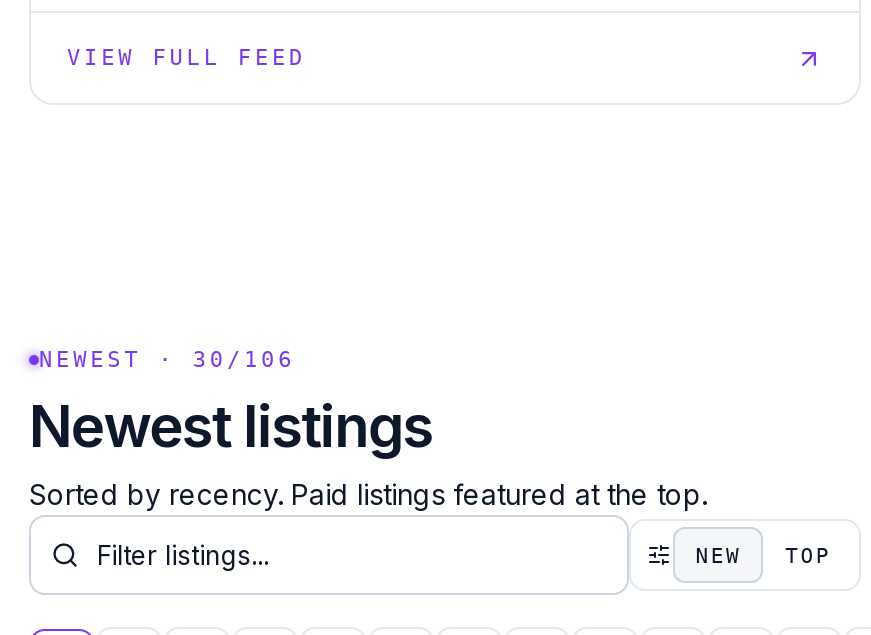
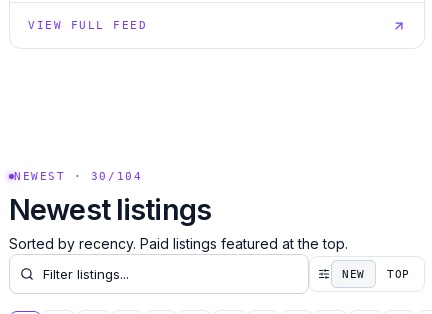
[39,347,295,373] NEWEST · 30 / 106 -> [14,170,142,183] NEWEST · 30 / 104

